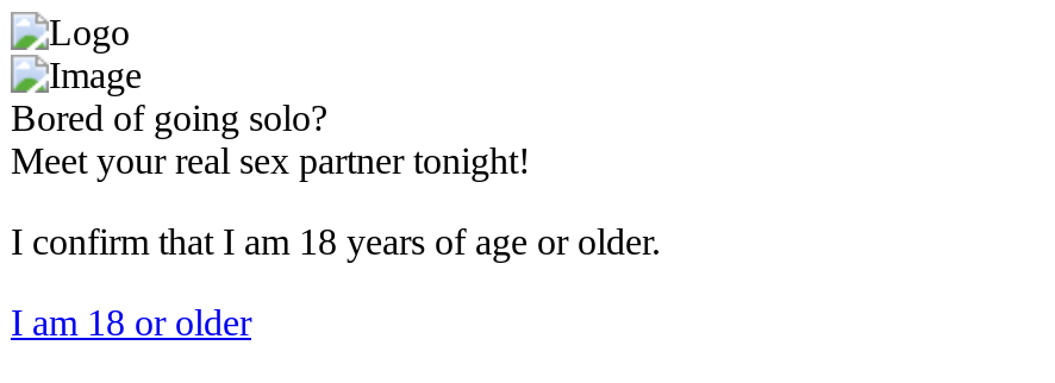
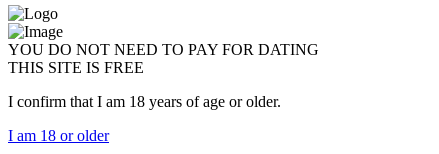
[11,98,530,181] Bored of going solo? | Meet your real sex partner tonight! -> [8,41,319,76] YOU DO NOT NEED TO PAY FOR DATING | THIS SITE IS FREE

